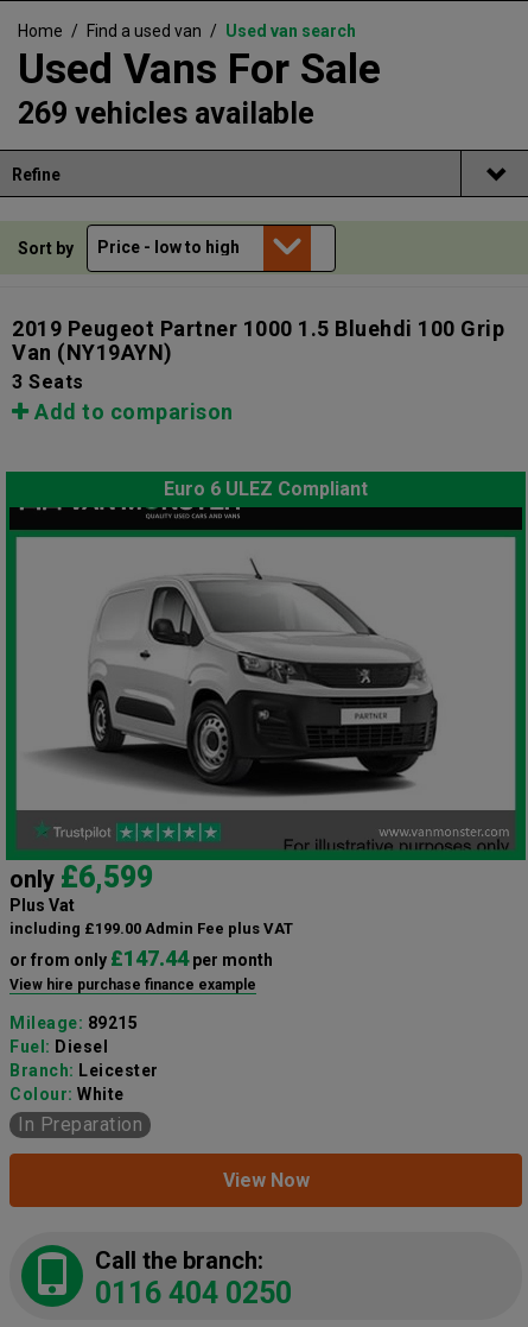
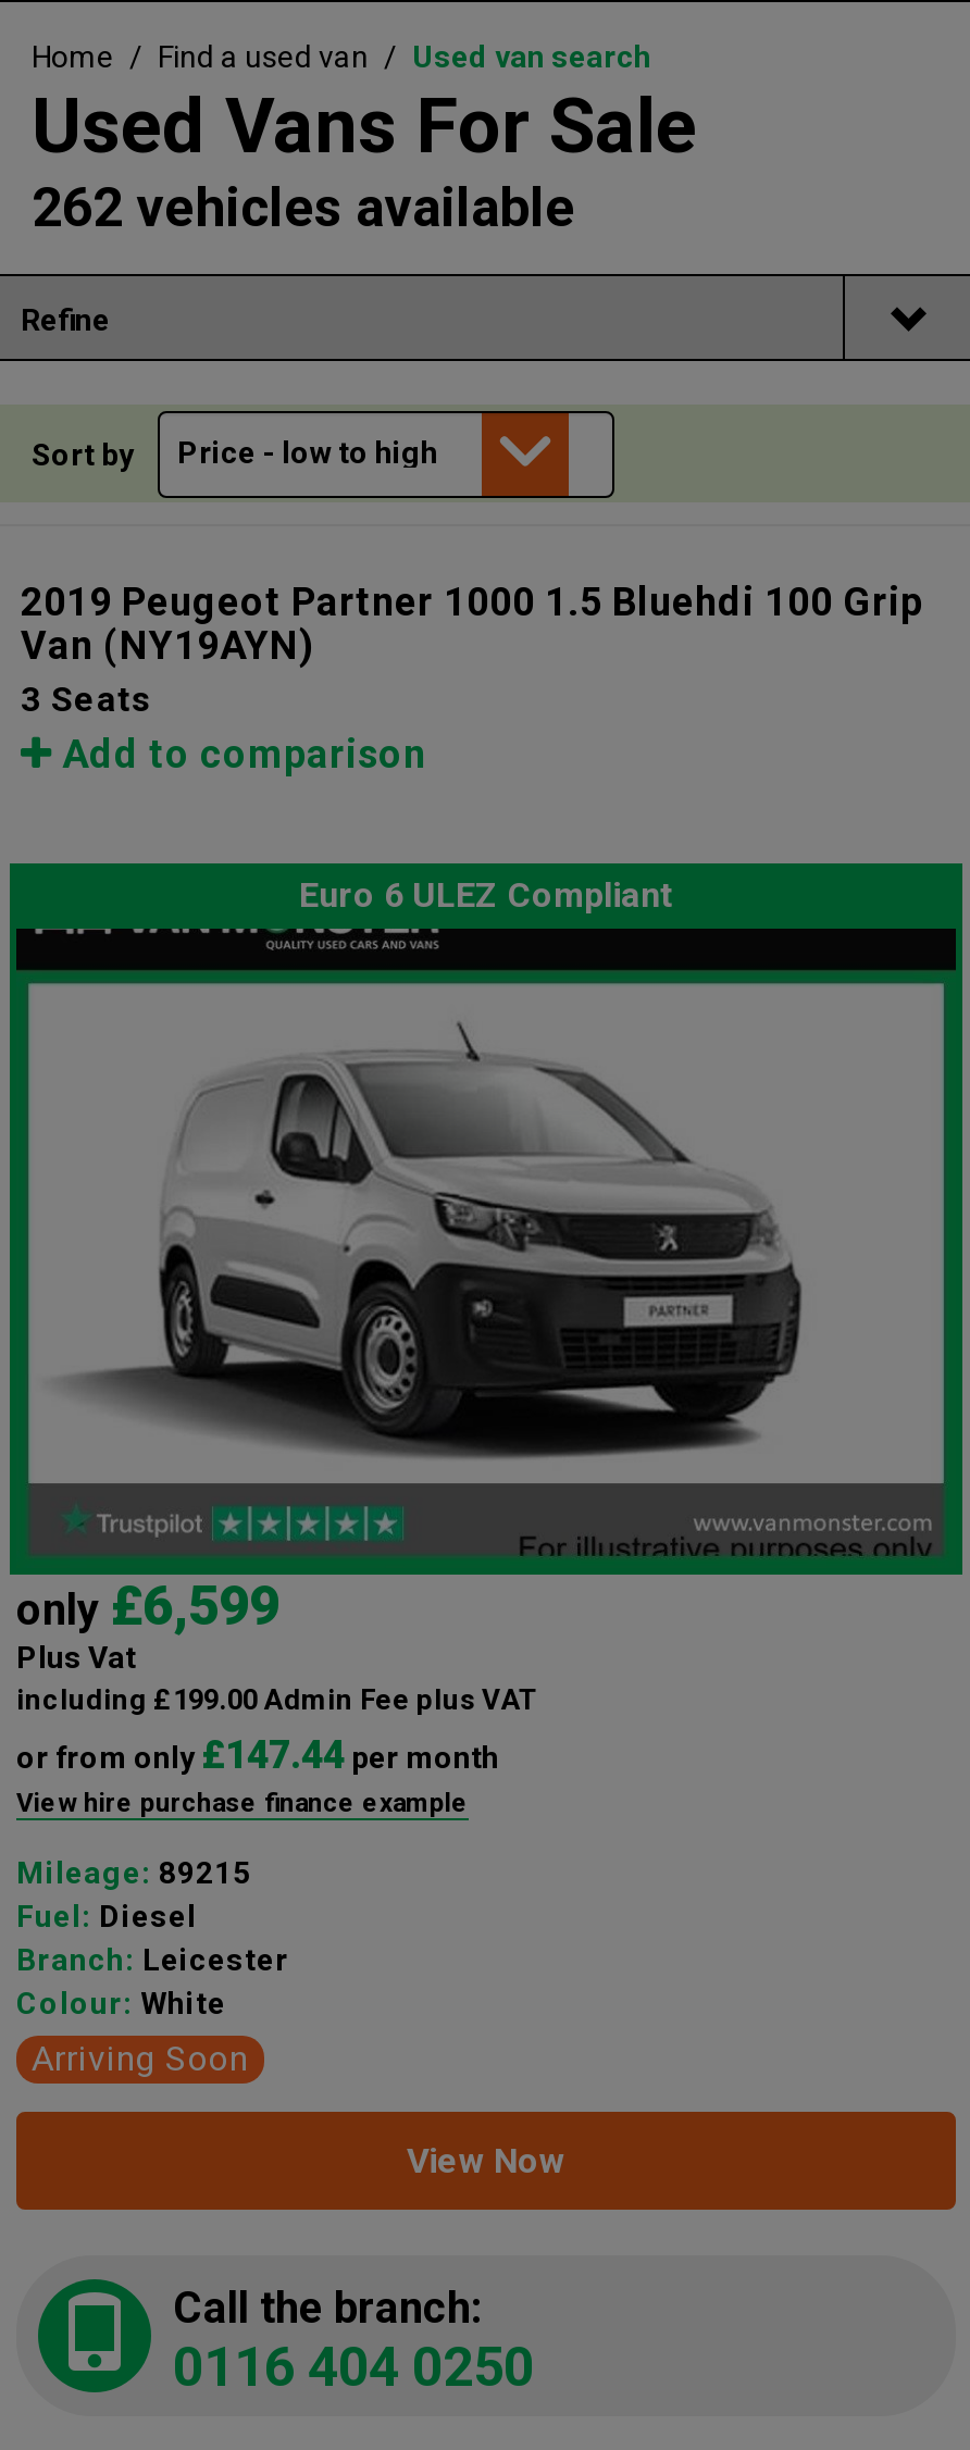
[18,96,314,131] 269 vehicles available -> [32,176,575,239] 262 vehicles available
[18,1113,142,1135] In Preparation -> [32,2037,248,2079] Arriving Soon

